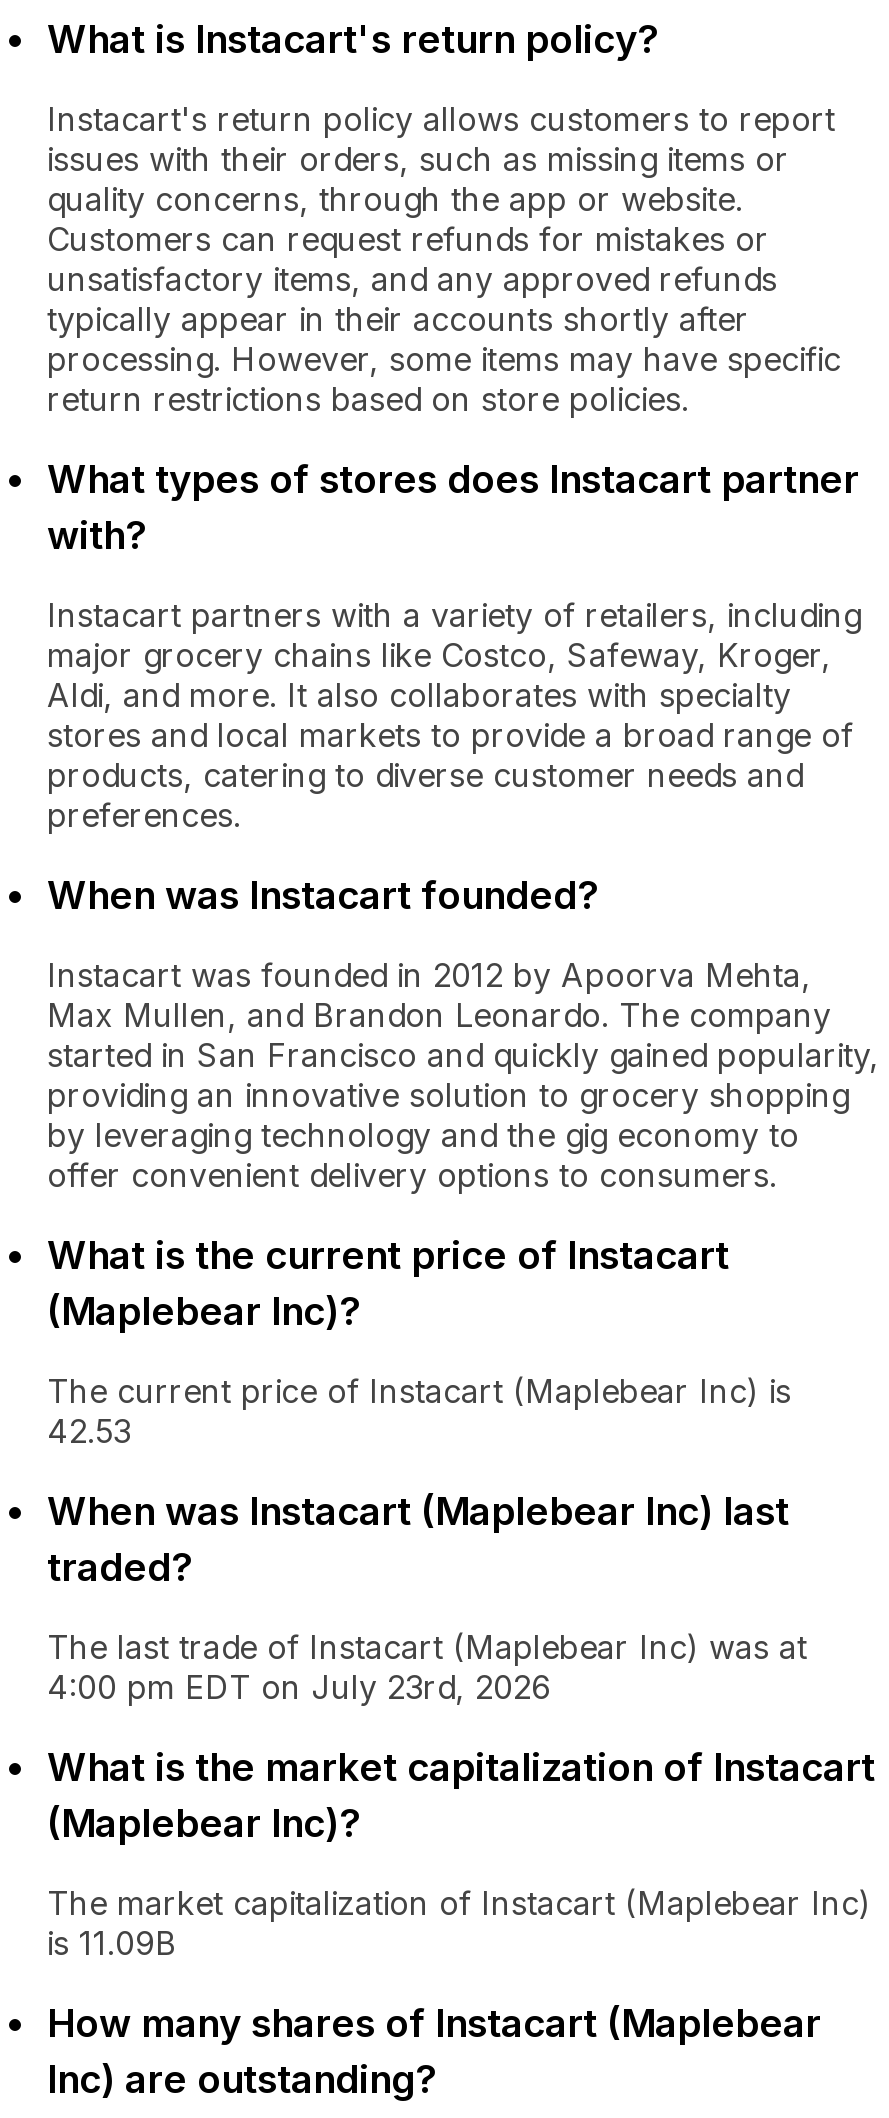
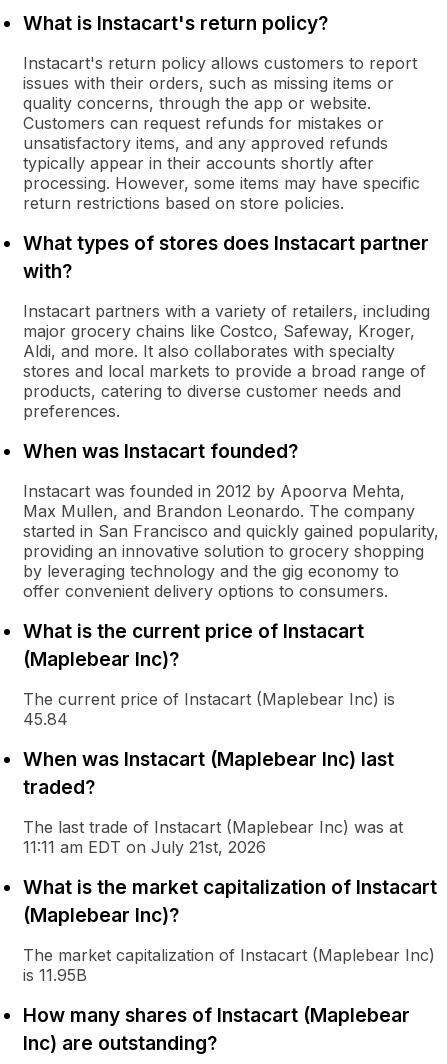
[47,1411,131,1451] 42.53 -> [23,709,68,729] 45.84
[47,1667,551,1707] 4:00 pm EDT on July 23rd, 2026 -> [23,837,266,857] 11:11 am EDT on July 21st, 2026
[47,1923,177,1963] is 11.09B -> [23,965,87,985] is 11.95B

